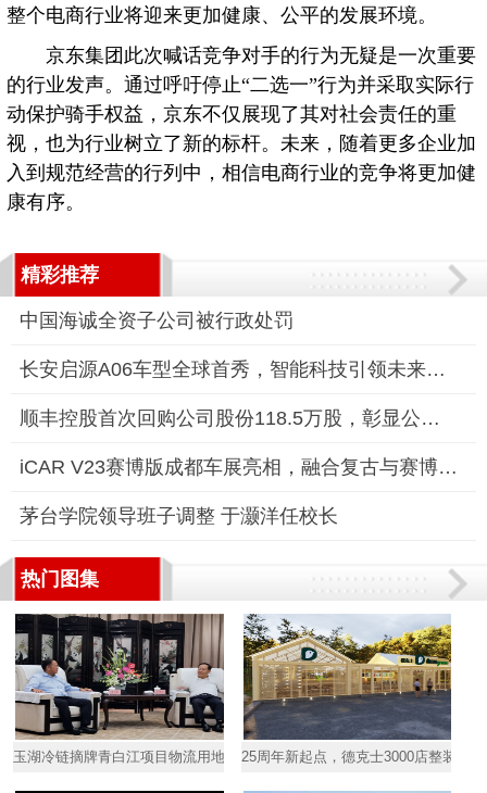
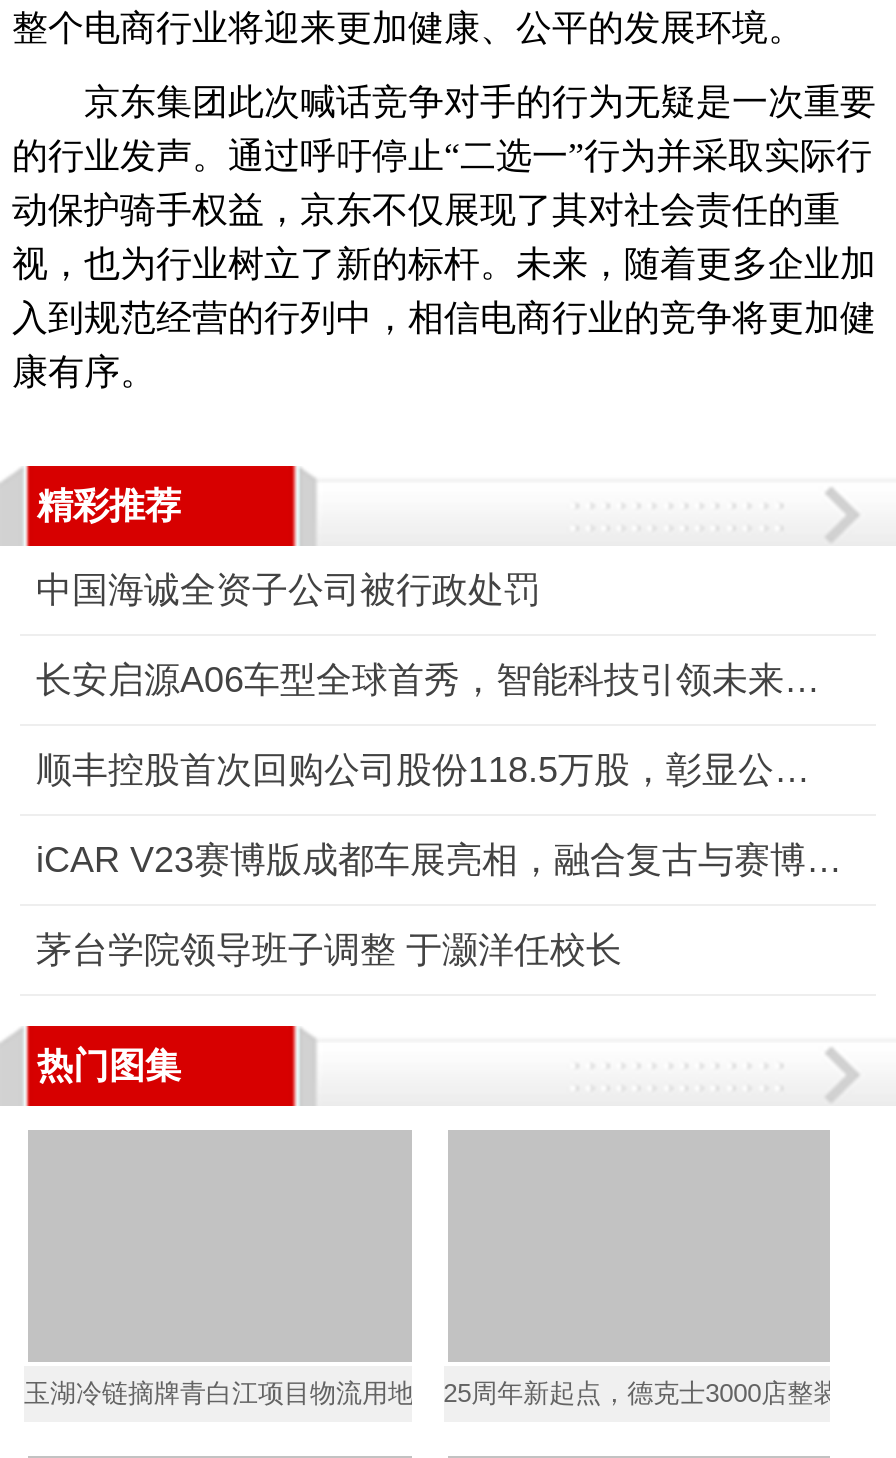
[14,614,225,739] [image] -> none
[243,614,451,740] [image] -> none

